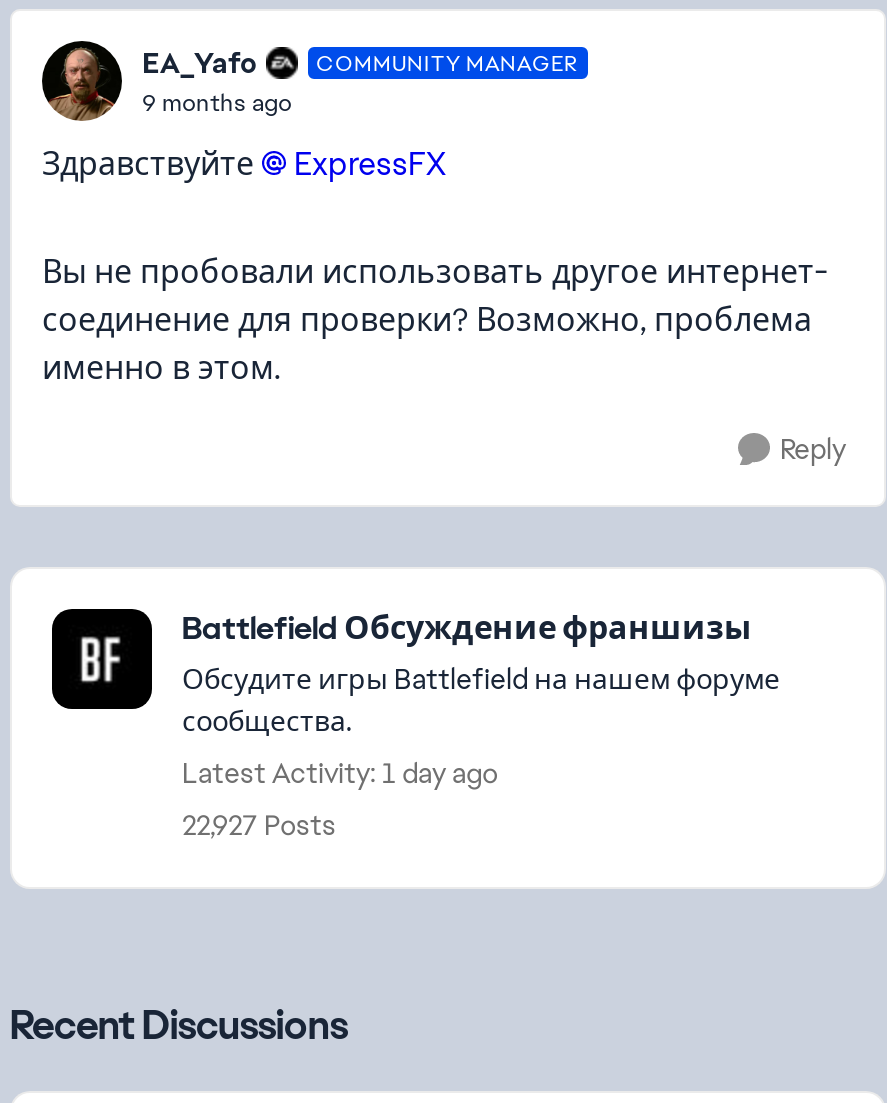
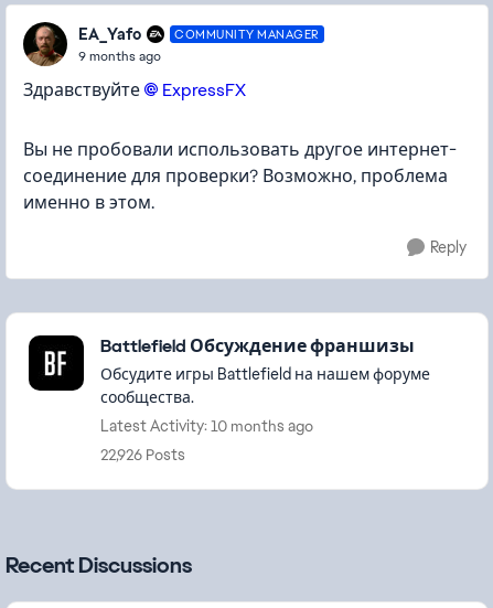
[182,755,498,791] Latest Activity: 1 day ago -> [100,416,313,436] Latest Activity: 10 months ago
[182,807,336,843] 22,927 Posts -> [100,445,185,465] 22,926 Posts

